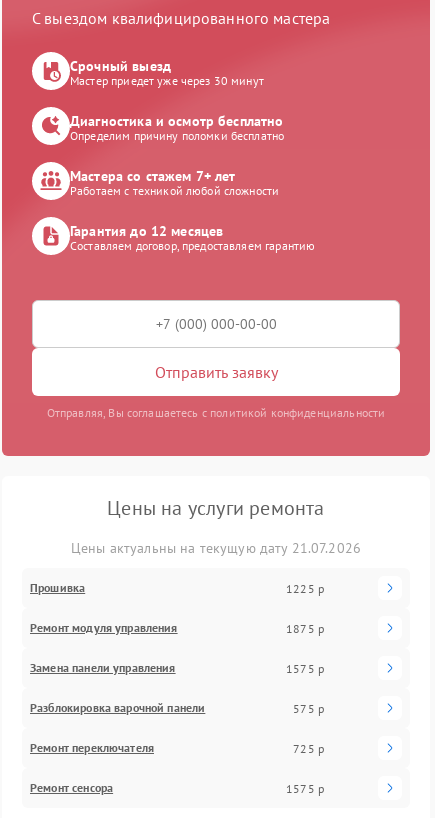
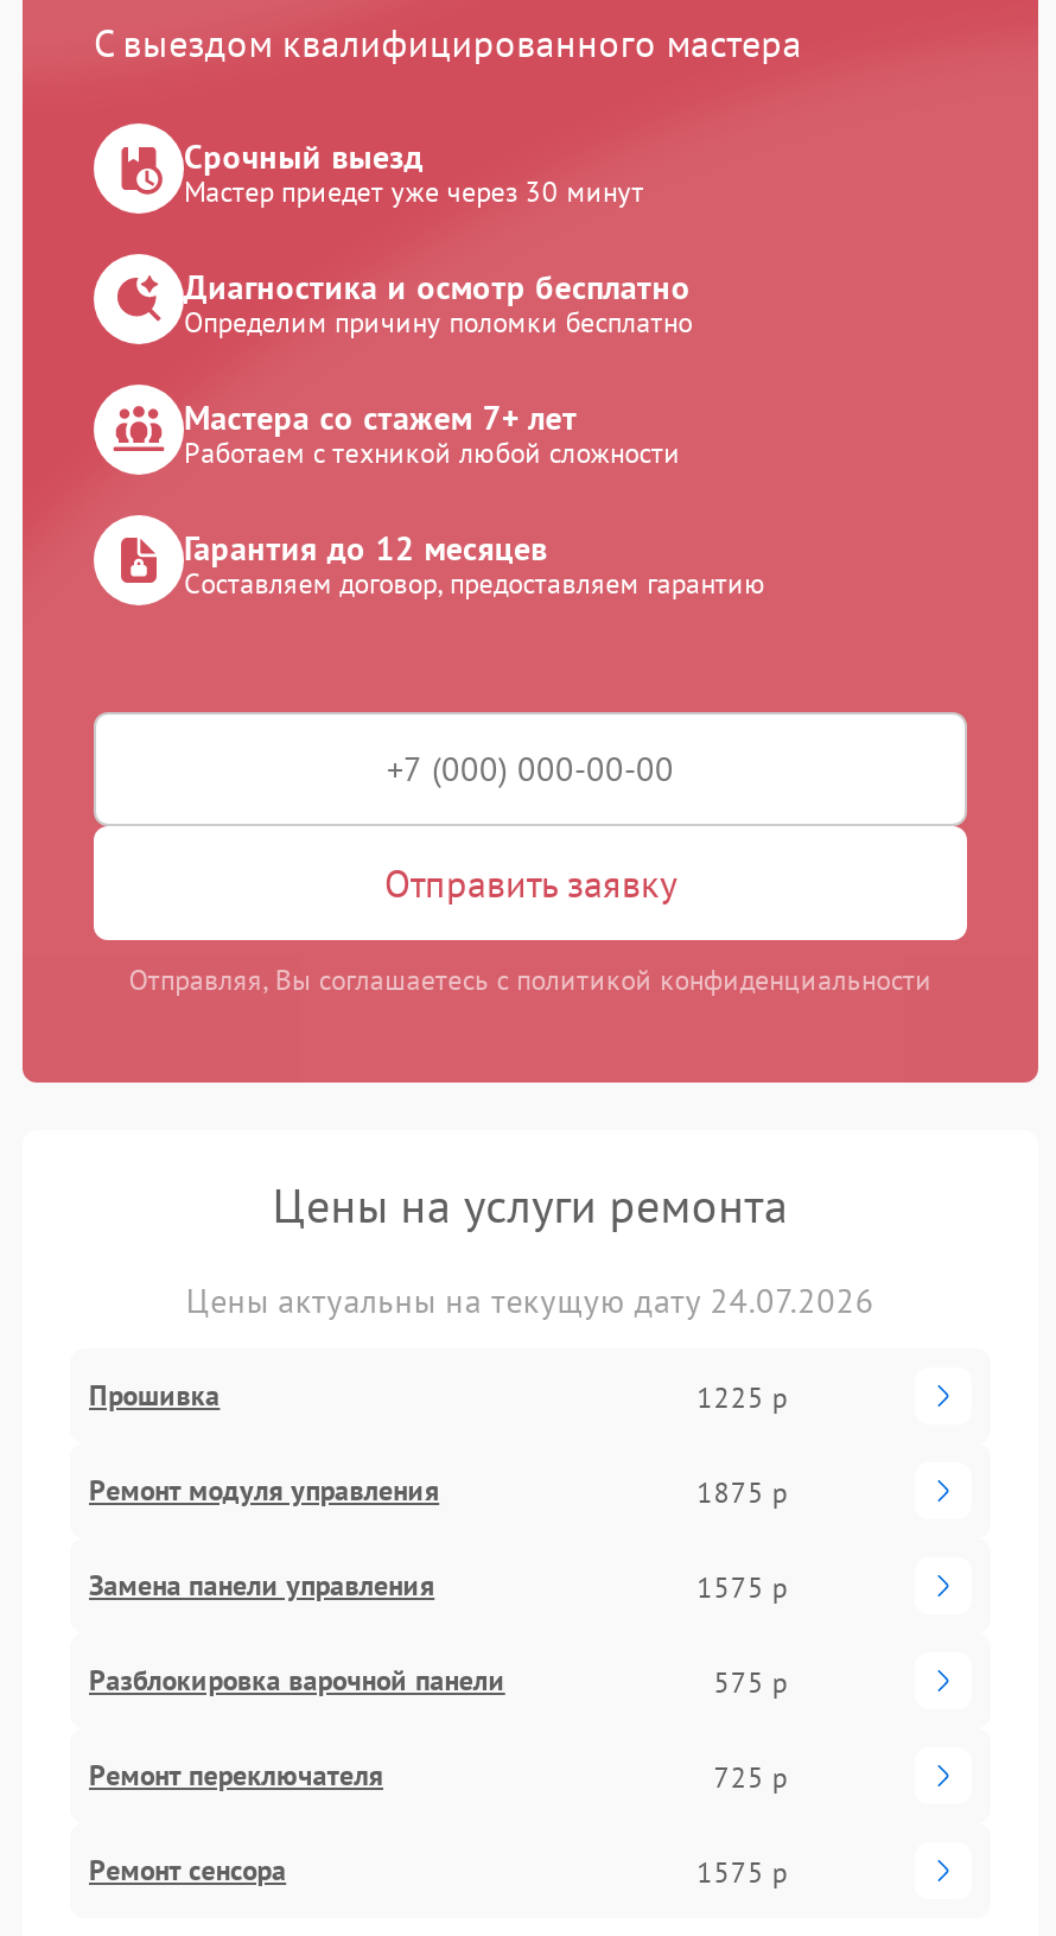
[71,539,361,557] Цены актуальны на текущую дату 21.07.2026 -> [186,1280,875,1322] Цены актуальны на текущую дату 24.07.2026

